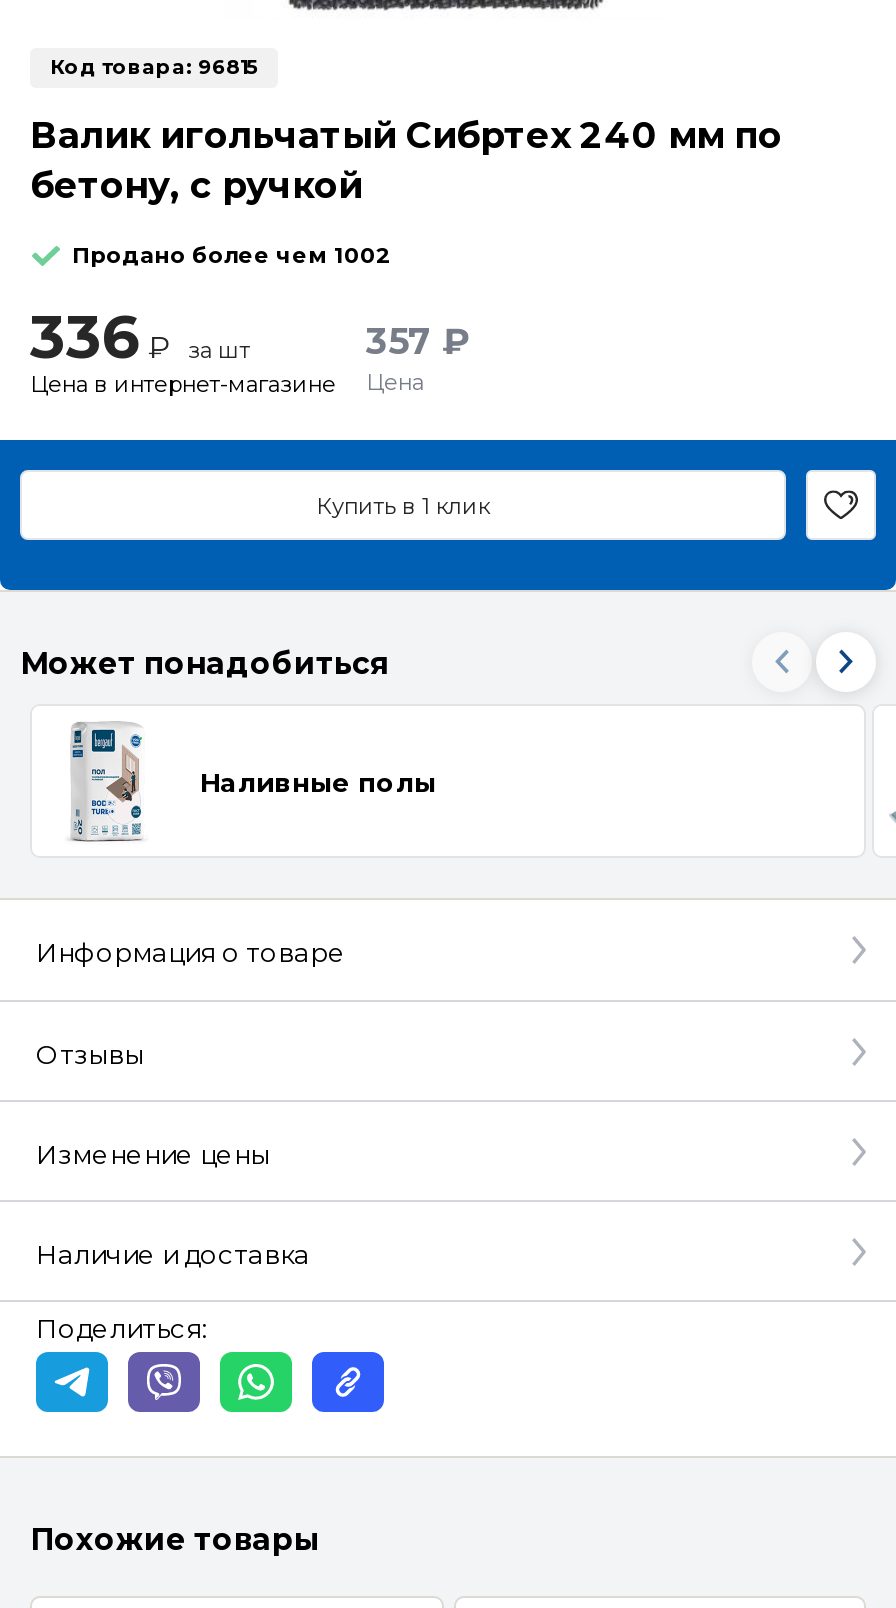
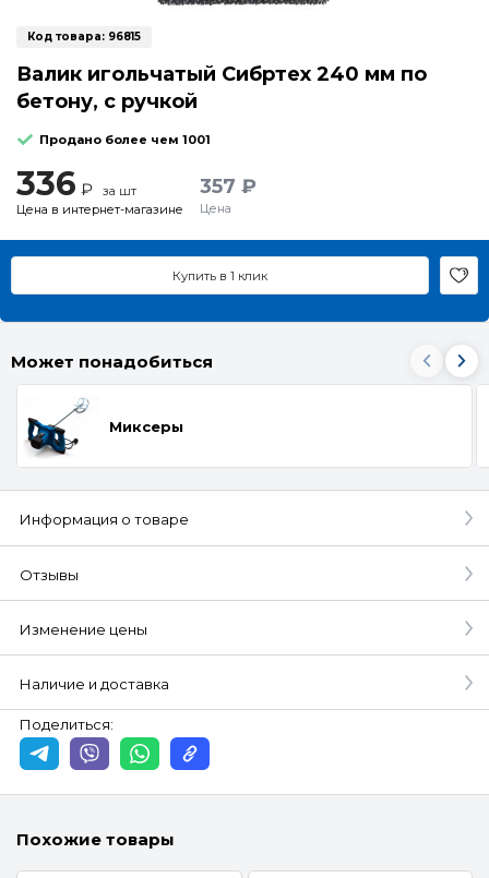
[72,242,392,270] Продано более чем 1002 -> [39,132,211,147] Продано более чем 1001
[50,722,436,844] [image] | Наливные полы -> [26,395,183,459] [image] | Миксеры

